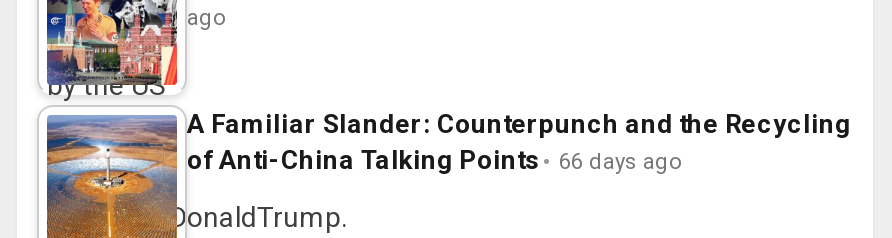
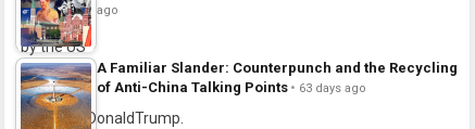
[187,145,683,175] of Anti-China Talking Points 66 days ago -> [97,79,366,95] of Anti-China Talking Points 63 days ago

